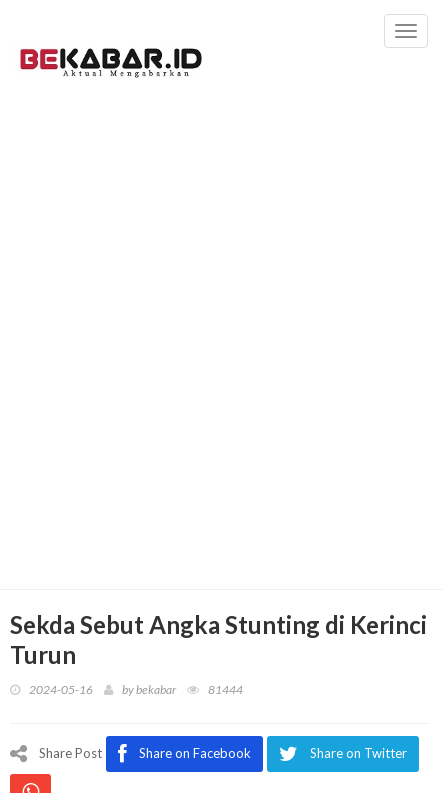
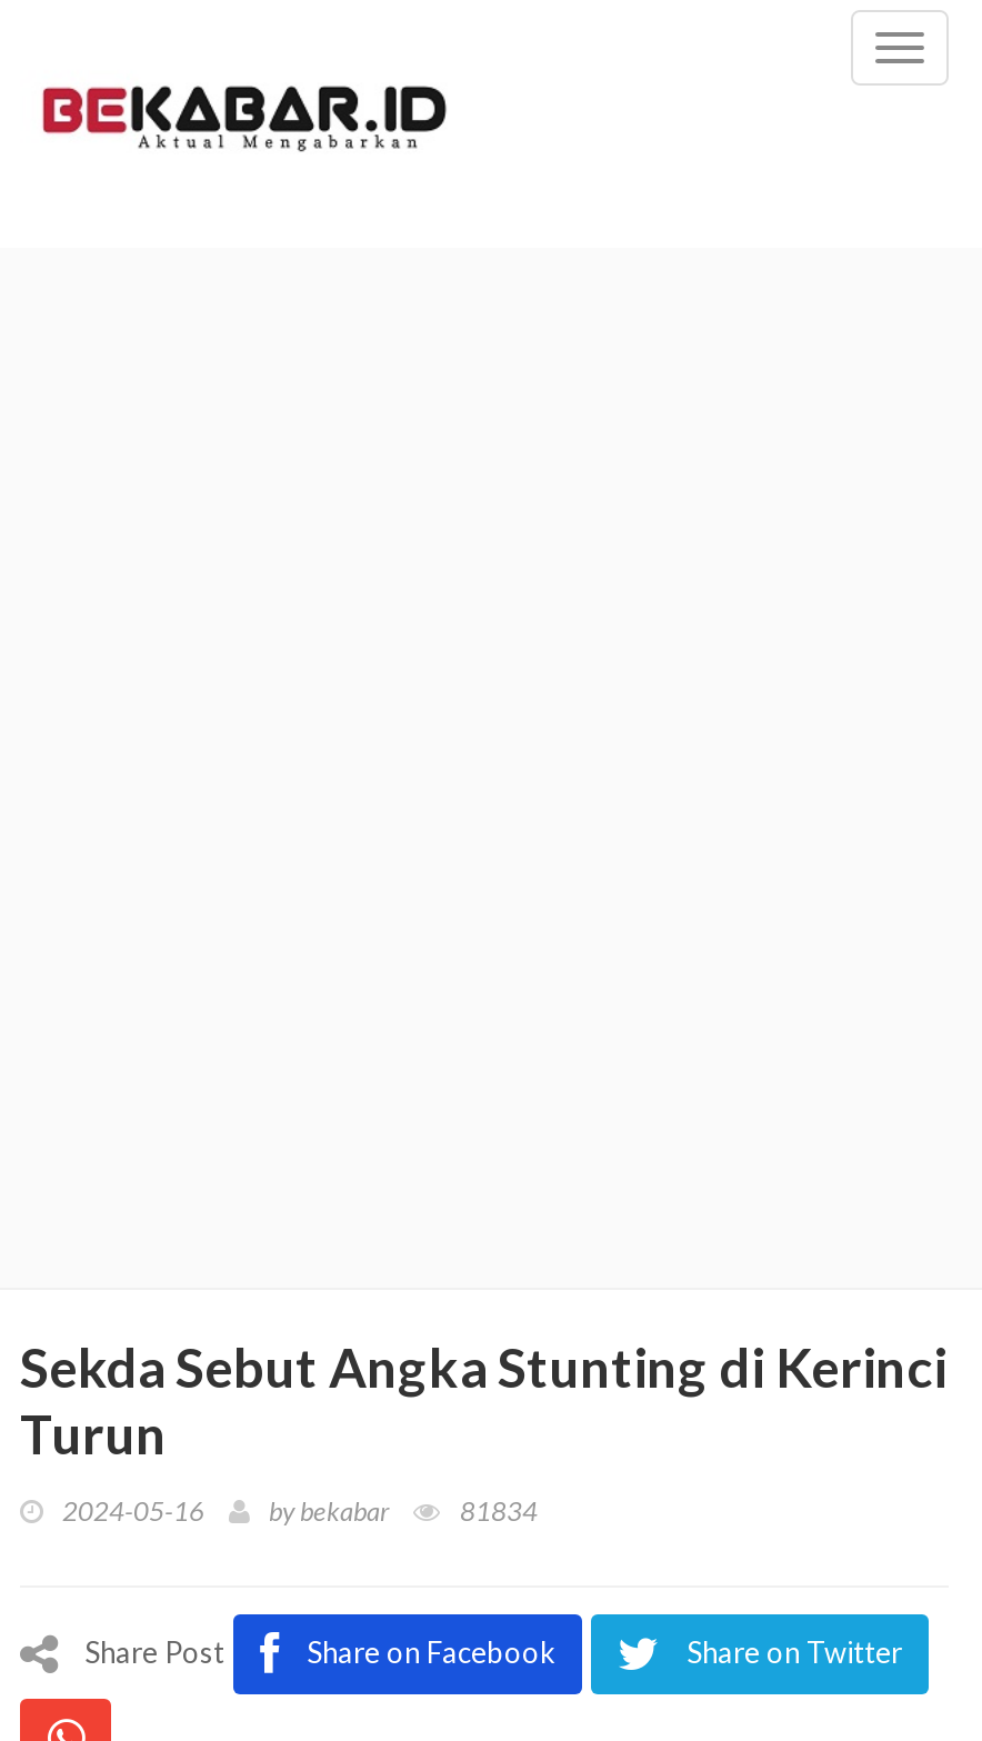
[208,682,243,697] 81444 -> [460,1494,538,1527] 81834

